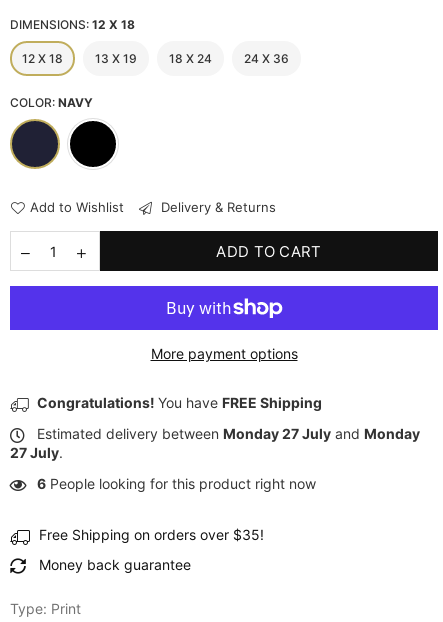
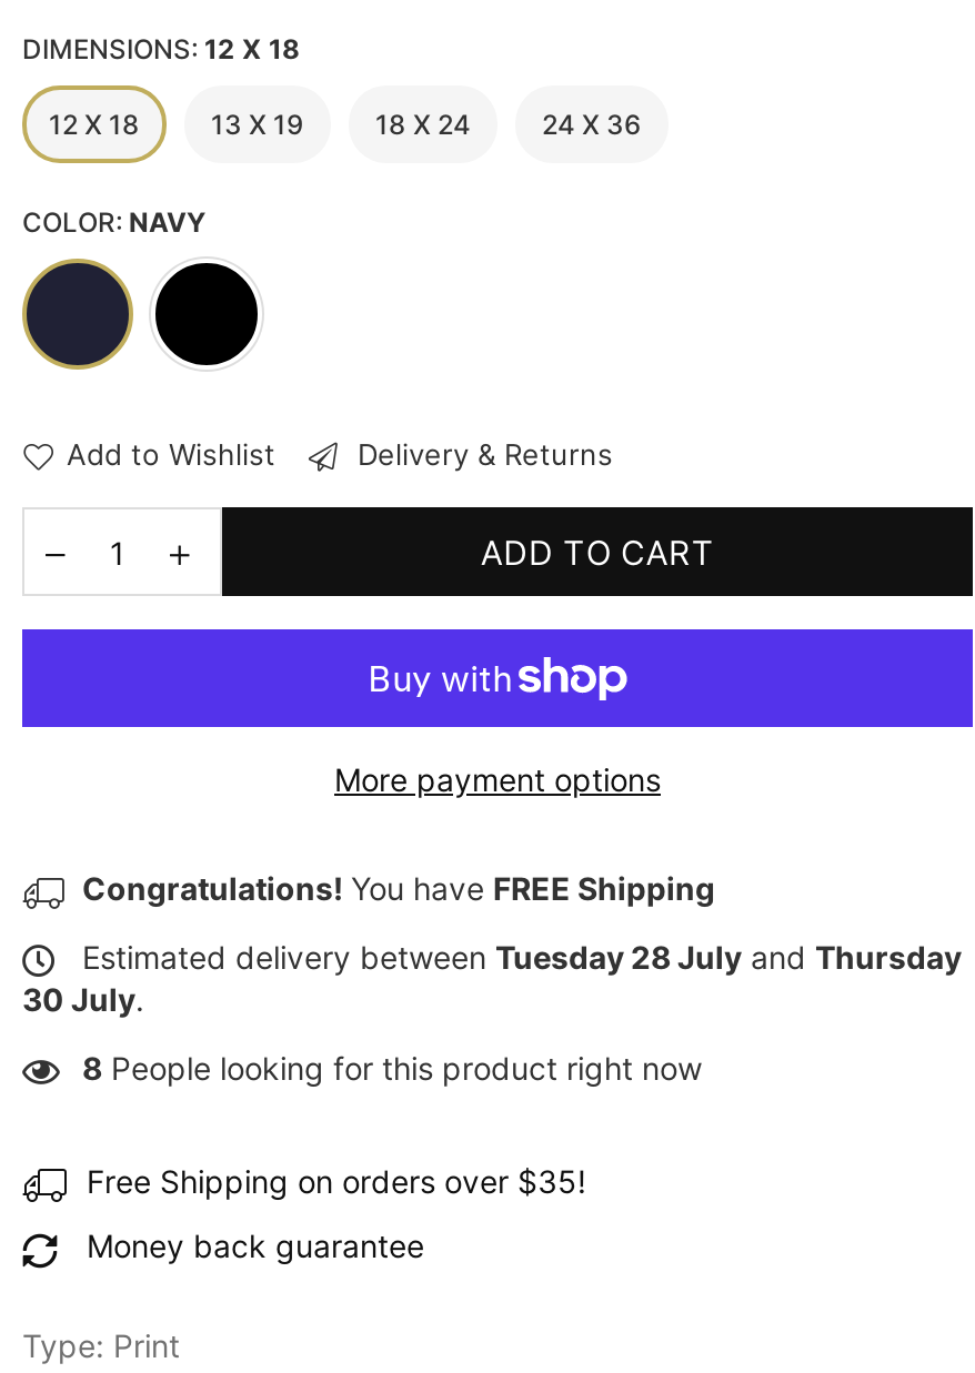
[33,425,420,442] Estimated delivery between Monday 27 July and Monday -> [73,939,962,977] Estimated delivery between Tuesday 28 July and Thursday
[10,444,63,461] 27 July. -> [22,981,144,1019] 30 July.
[37,475,316,492] 6 People looking for this product right now -> [82,1050,702,1088] 8 People looking for this product right now

